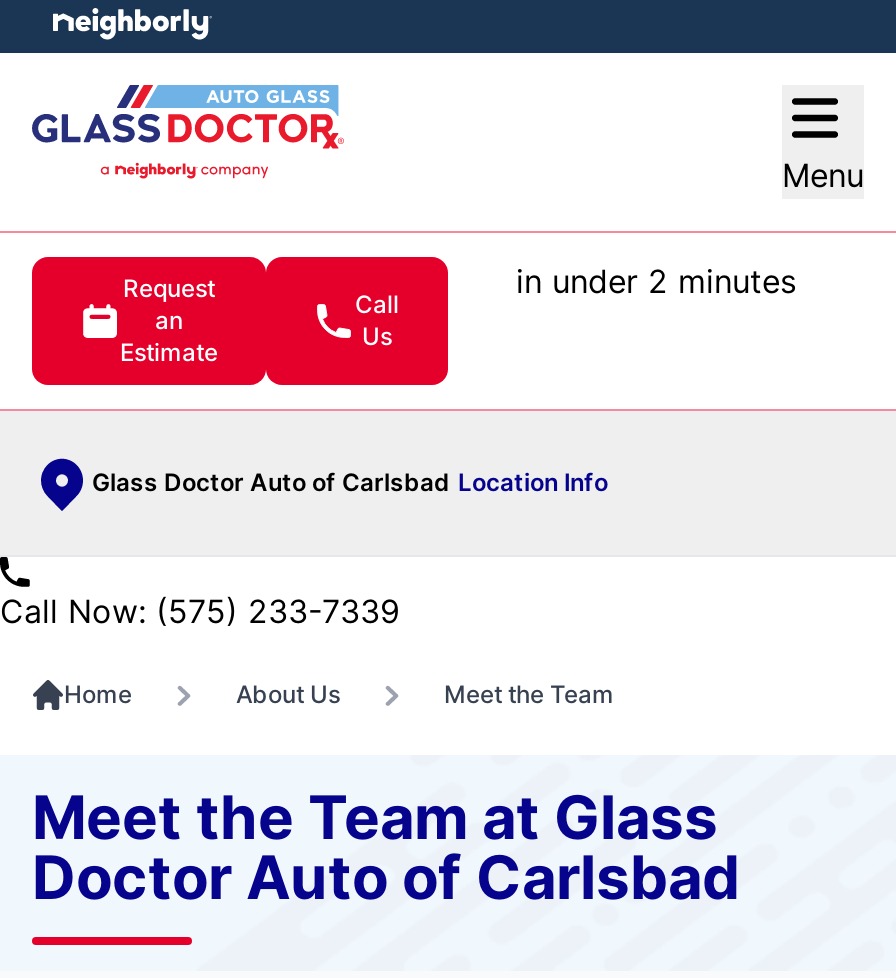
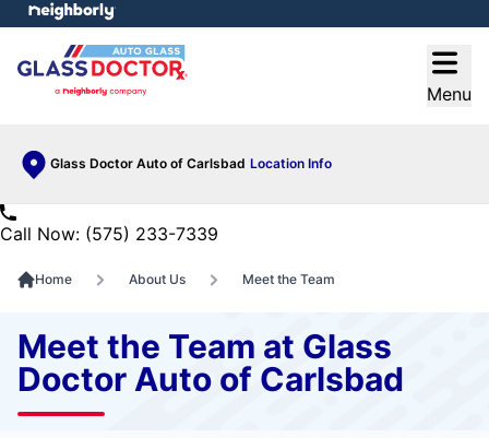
[30,255,450,387] [image] | Request | an | Estimate -> none
[516,261,796,301] in under 2 minutes -> none
[355,289,399,351] Call | Us -> none

